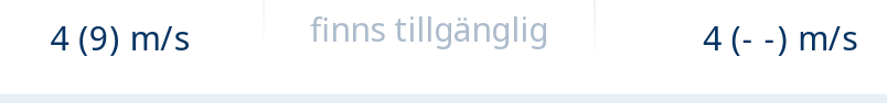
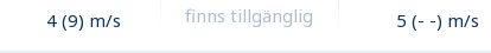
[702,15,857,59] 4 (- -) m/s -> [396,8,479,32] 5 (- -) m/s

